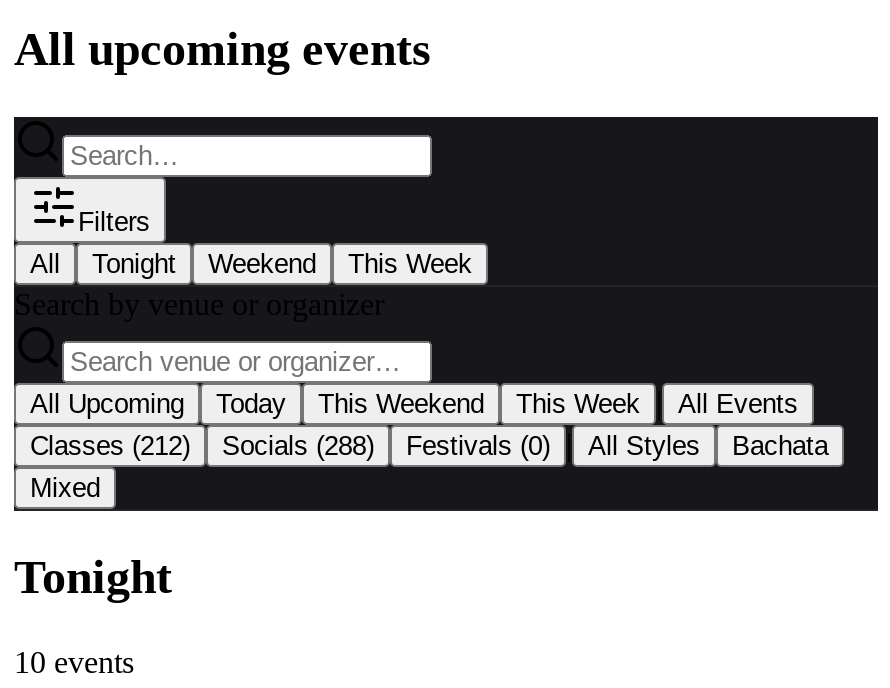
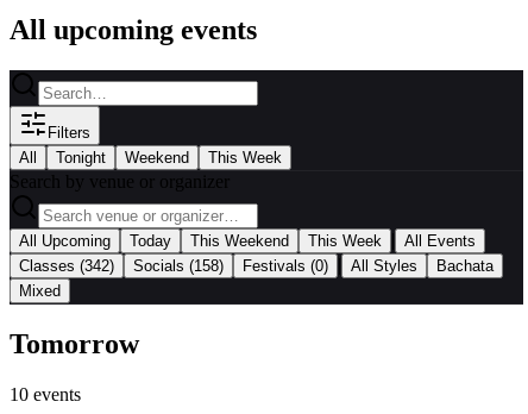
[30,431,190,461] Classes (212) -> [19,257,114,275] Classes (342)
[222,431,374,461] Socials (288) -> [133,257,224,275] Socials (158)
[14,550,172,602] Tonight -> [10,328,139,359] Tomorrow

